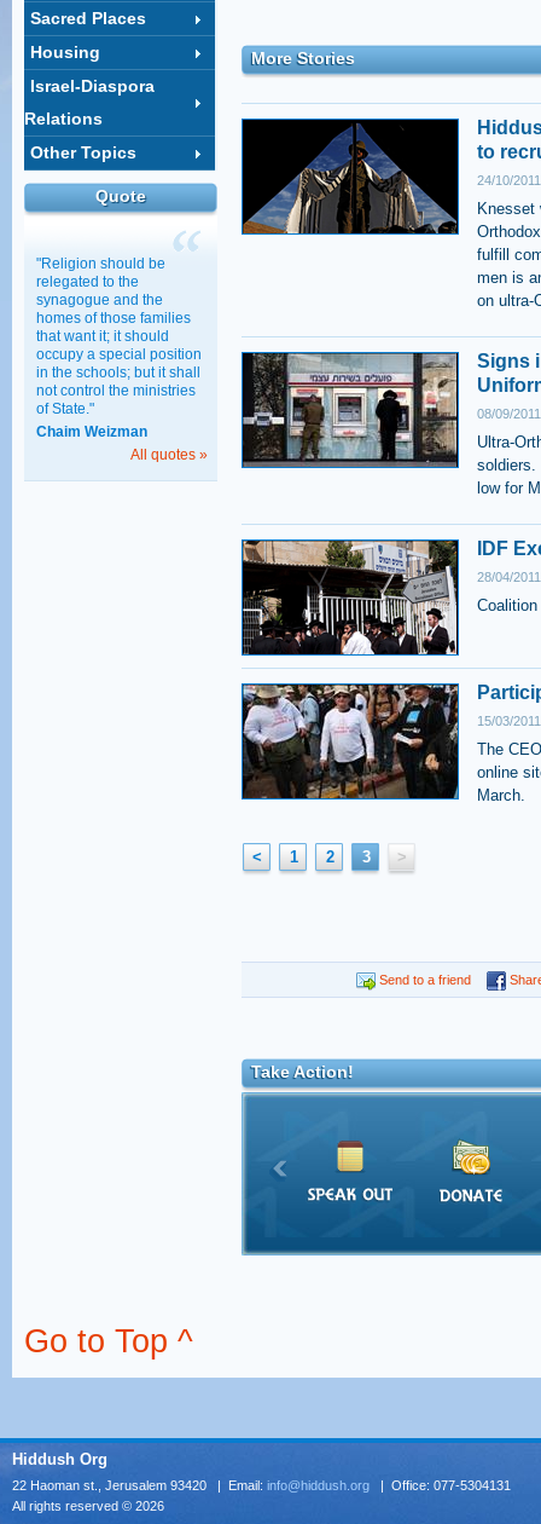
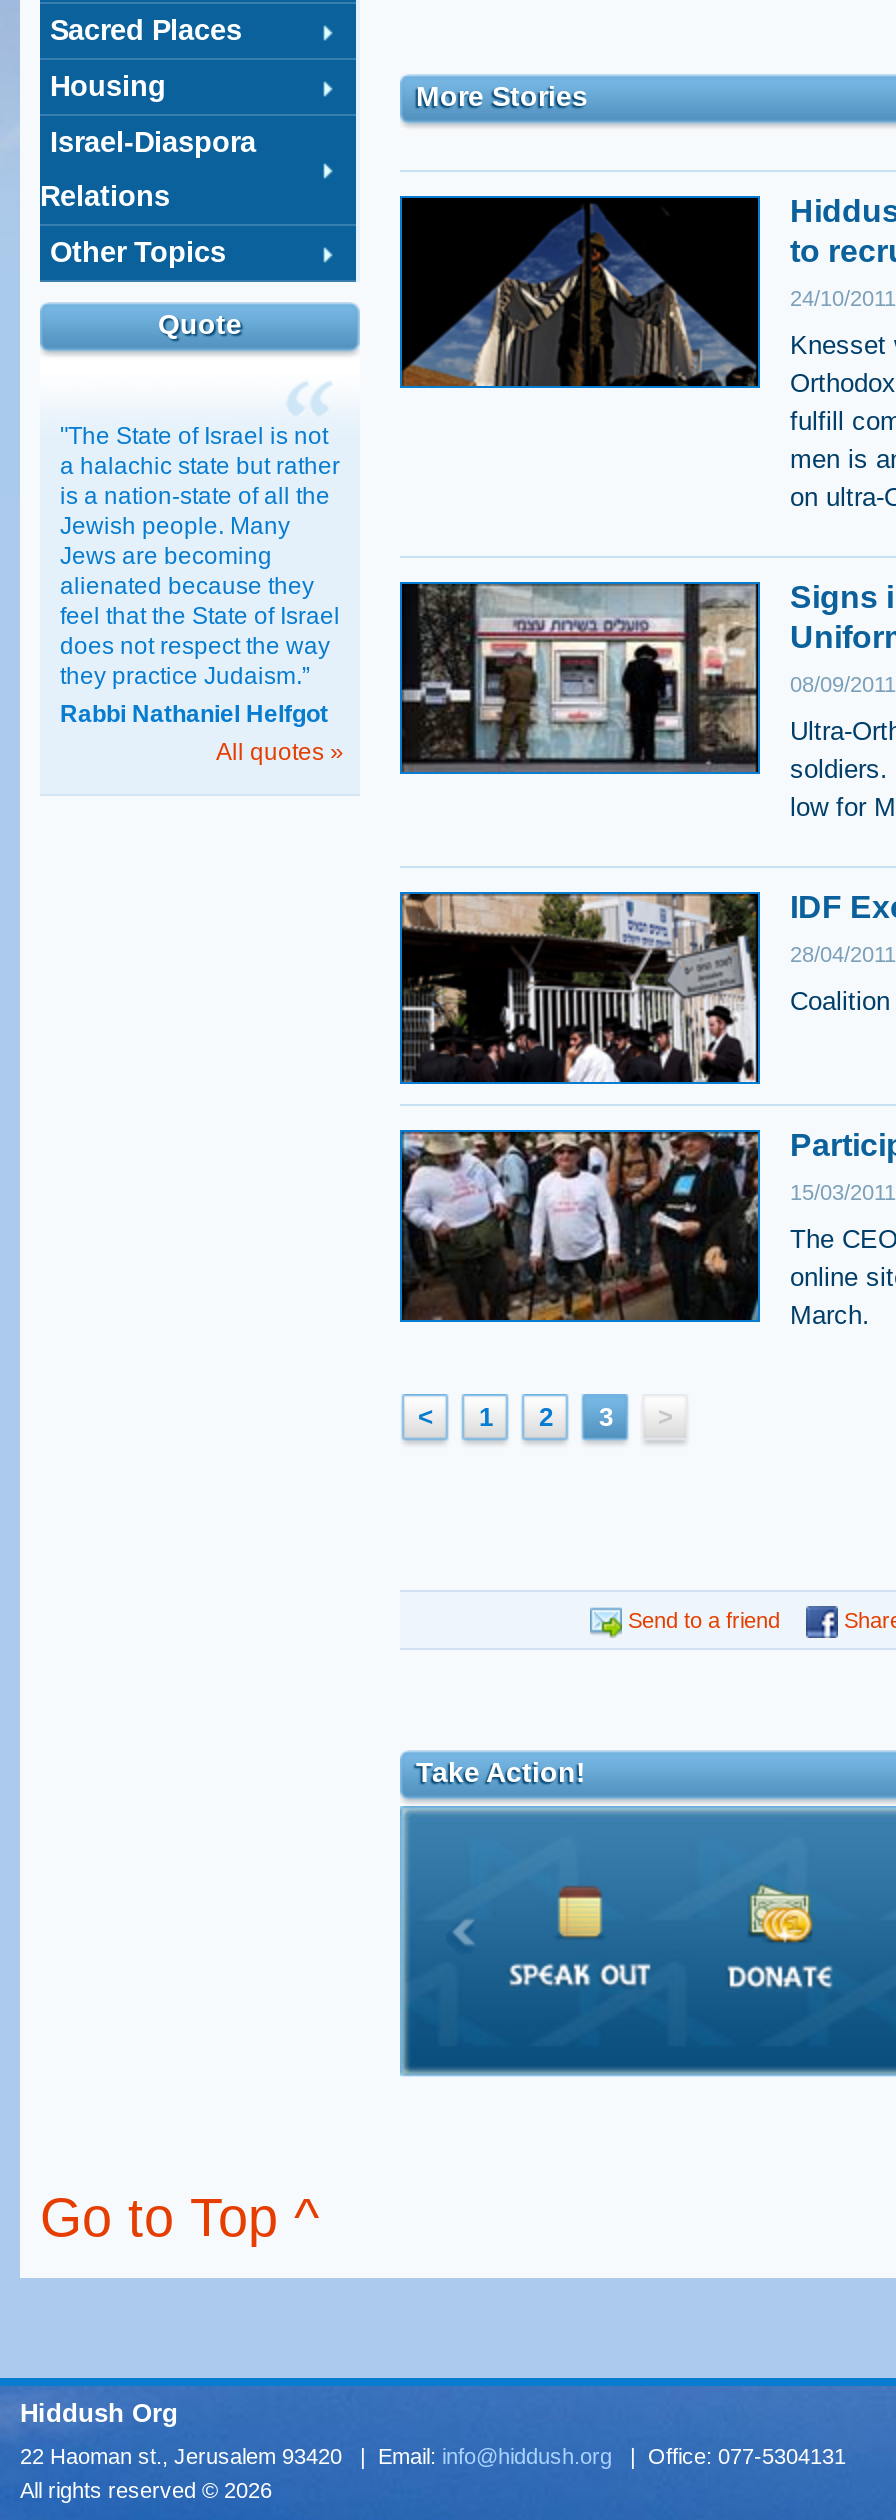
[36,255,202,440] "Religion should be | relegated to the | synagogue and the | homes of those families | that want it; it should | occupy a special position | in the schools; but it shall | not control the ministries | of State." | Chaim Weizman -> [60,422,340,728] "The State of Israel is not | a halachic state but rather | is a nation-state of all the | Jewish people. Many | Jews are becoming | alienated because they | feel that the State of Israel | does not respect the way | they practice Judaism.” | Rabbi Nathaniel Helfgot

